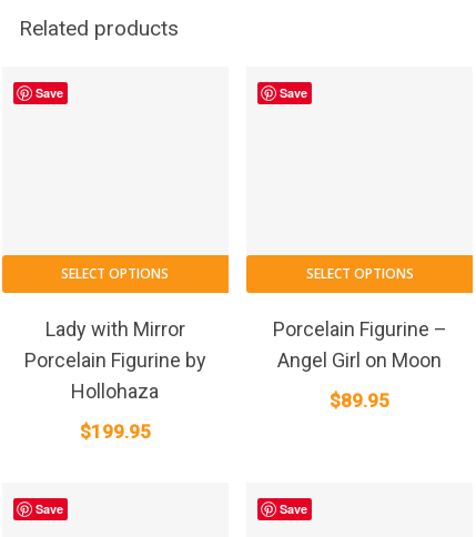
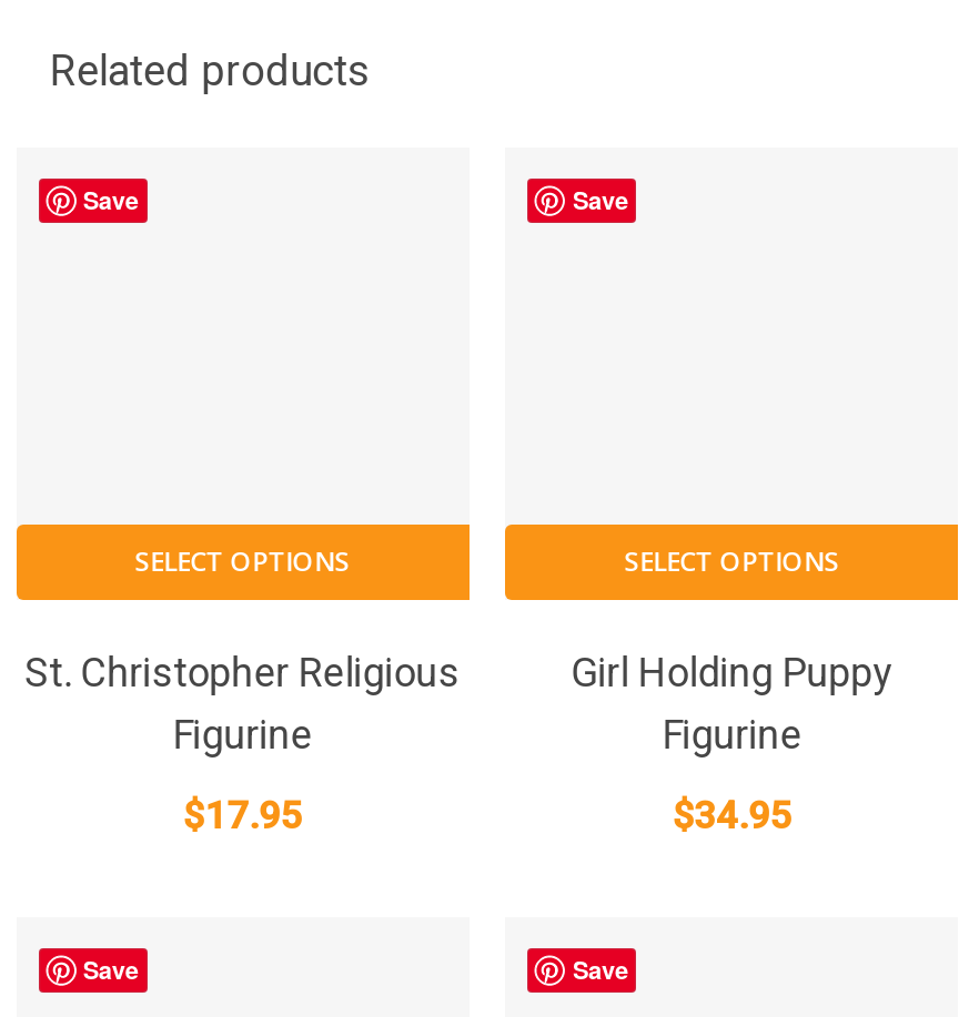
[24,317,206,403] Lady with Mirror | Porcelain Figurine by | Hollohaza -> [25,649,460,757] St. Christopher Religious | Figurine
[273,317,447,372] Porcelain Figurine – | Angel Girl on Moon -> [571,649,893,757] Girl Holding Puppy | Figurine
[330,389,390,412] $89.95 -> [672,793,792,837] $34.95
[80,421,151,443] $199.95 -> [182,793,302,837] $17.95

